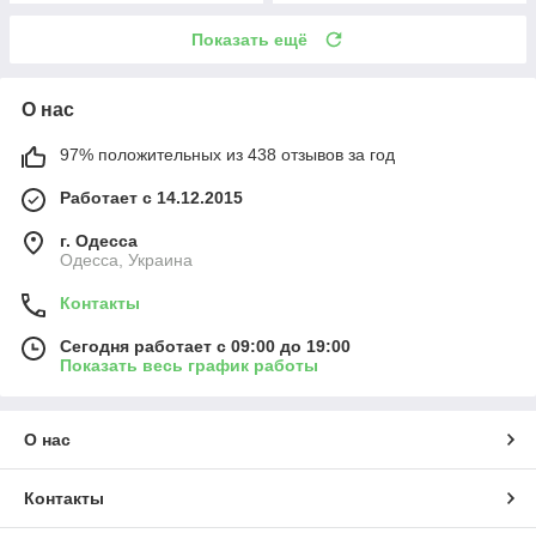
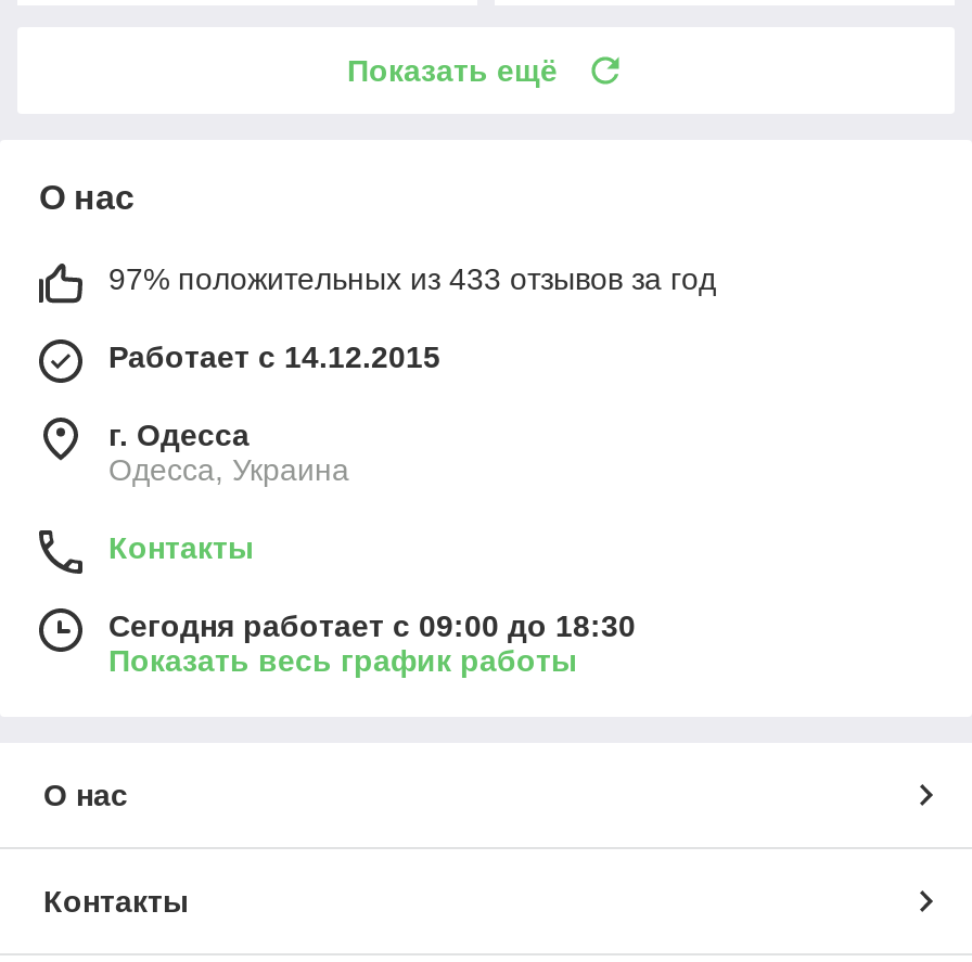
[60,145,395,165] 97% положительных из 438 отзывов за год -> [108,262,716,297] 97% положительных из 433 отзывов за год
[60,337,351,356] Сегодня работает с 09:00 до 19:00 -> [108,609,636,644] Сегодня работает с 09:00 до 18:30

